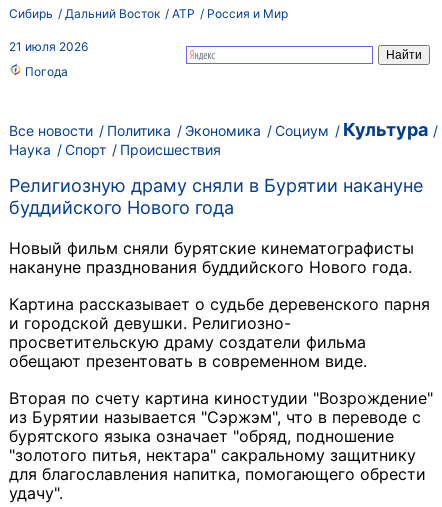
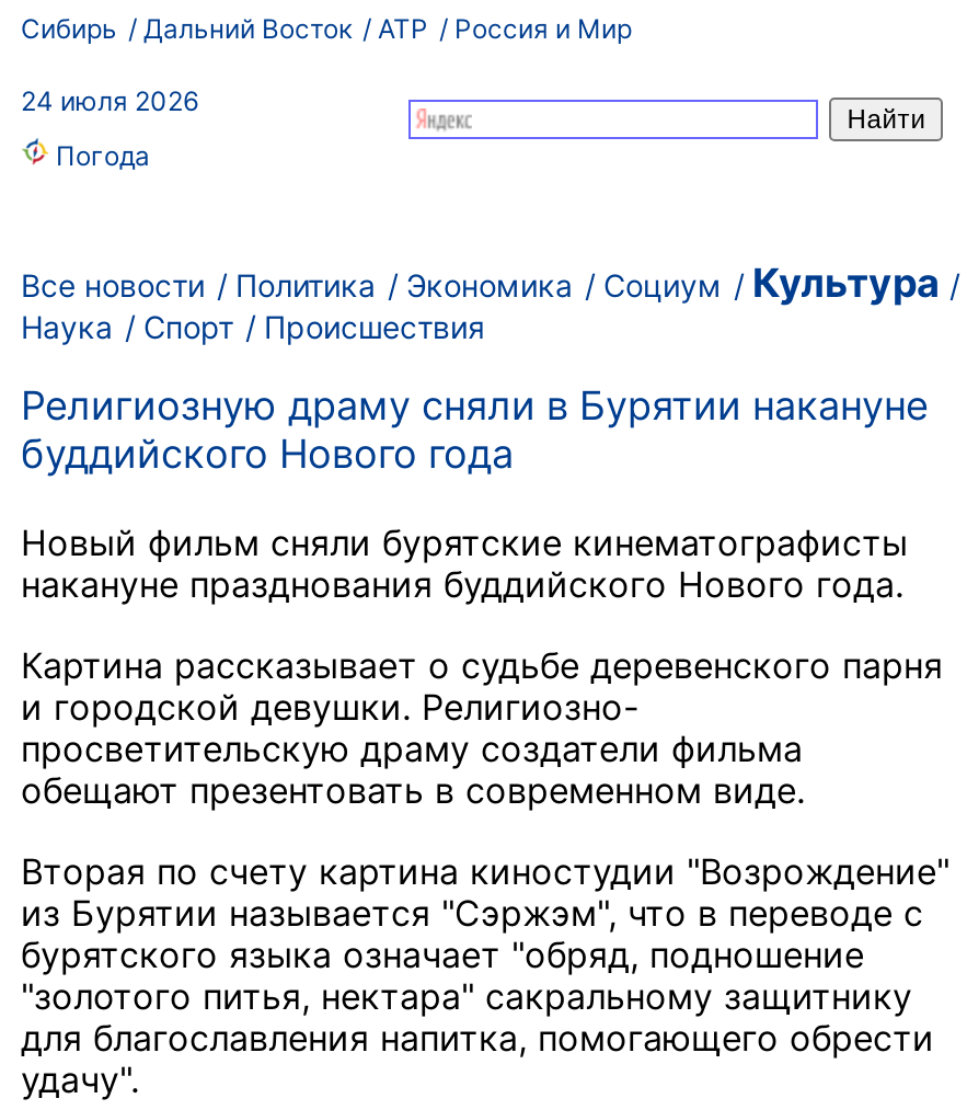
[9,39,88,54] 21 июля 2026 -> [21,84,198,117] 24 июля 2026

